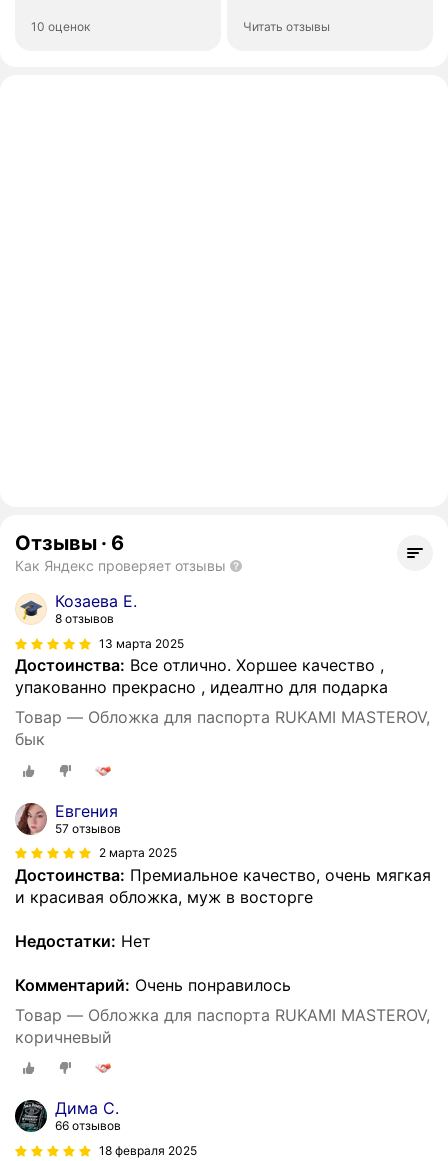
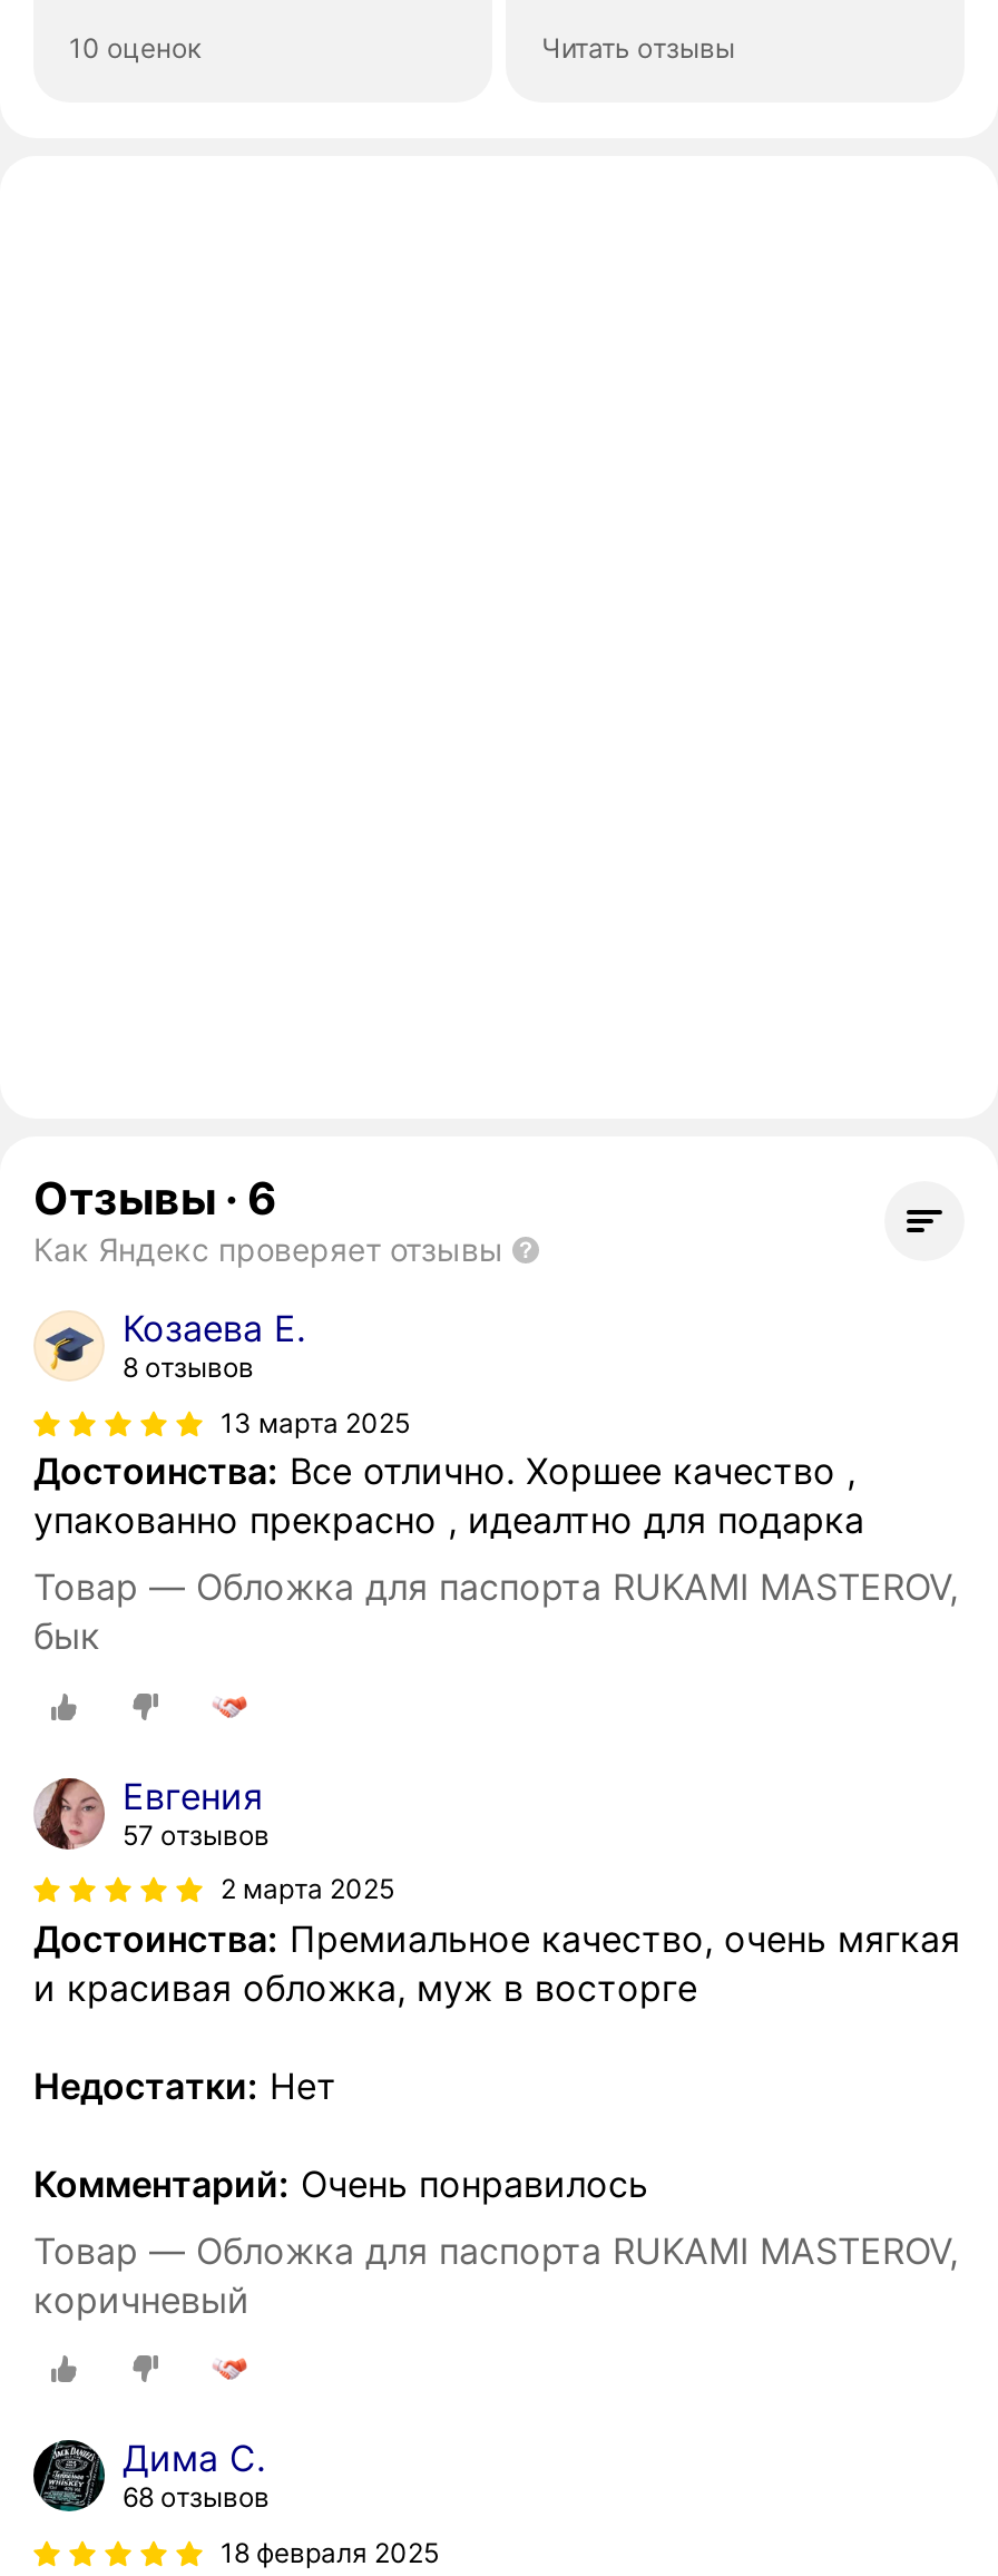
[55,1118,121,1133] 66 отзывов -> [123,2481,270,2514] 68 отзывов

